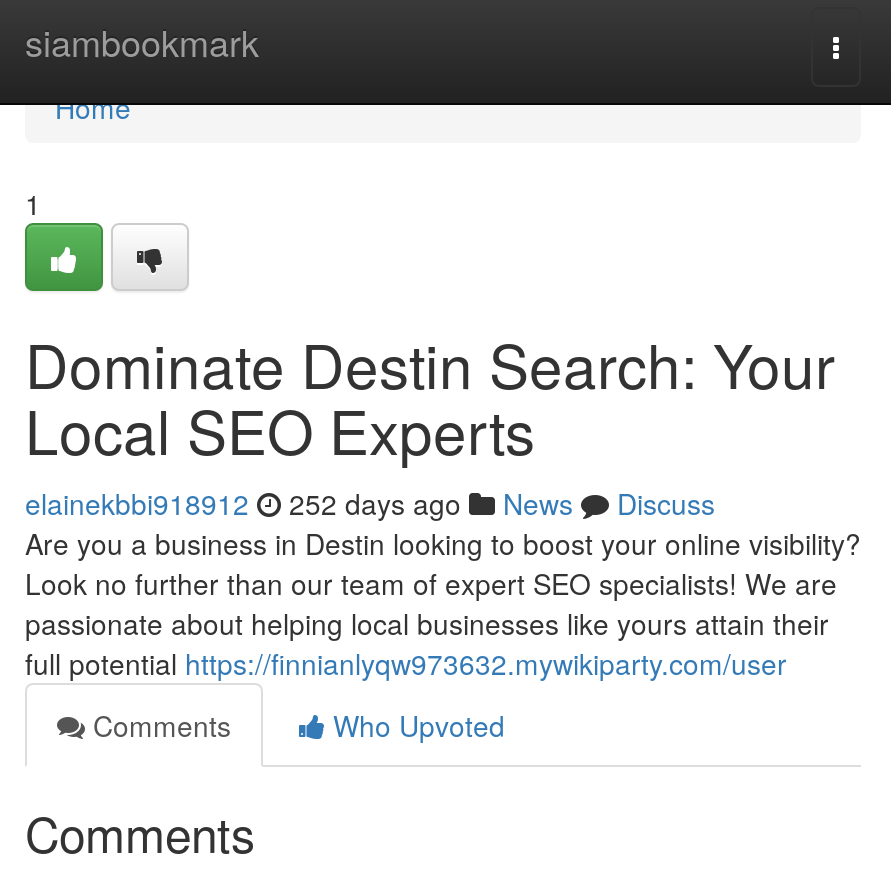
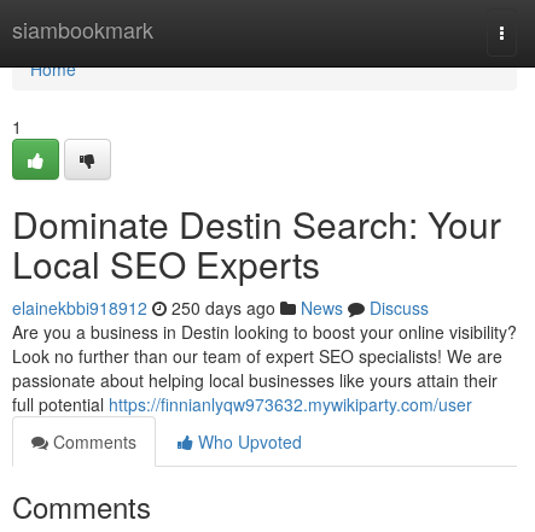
[25,483,715,523] elainekbbi918912 252 days ago News Discuss -> [12,296,429,320] elainekbbi918912 250 days ago News Discuss

